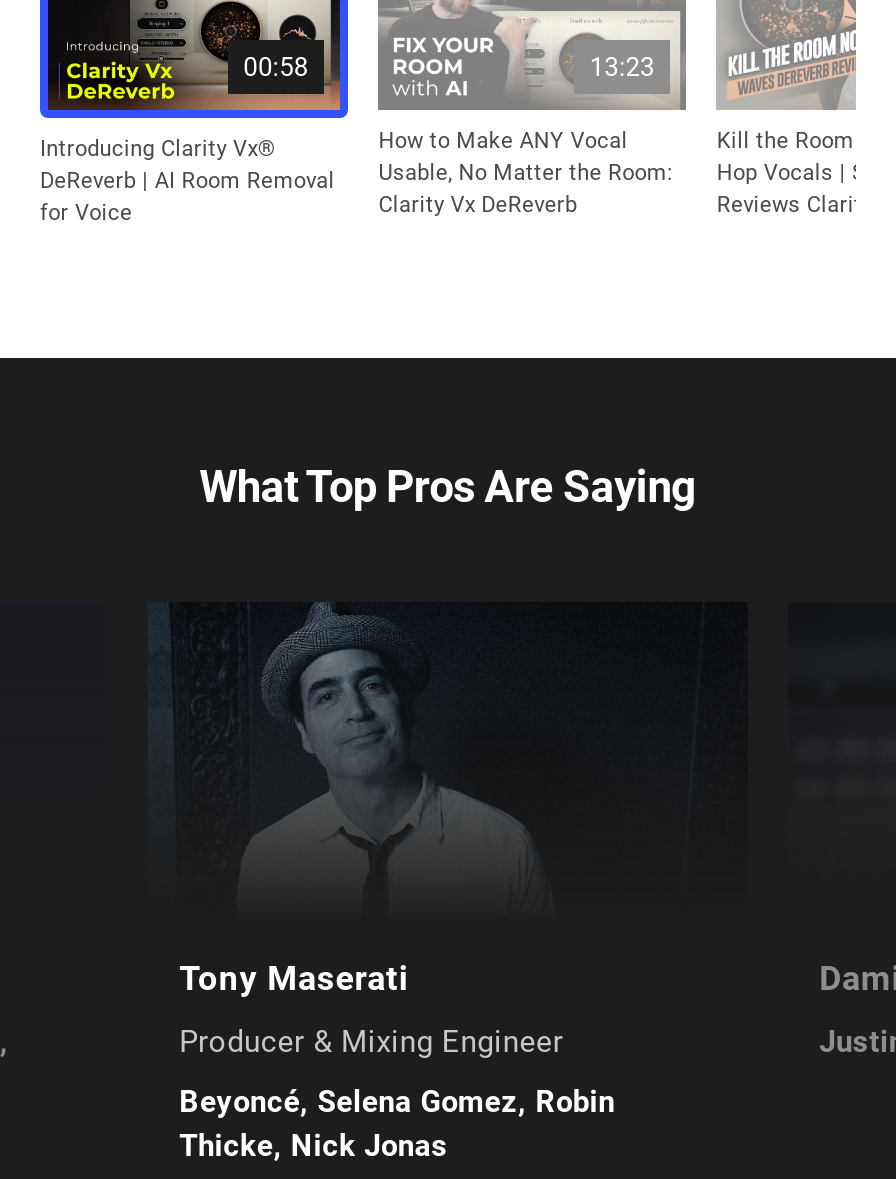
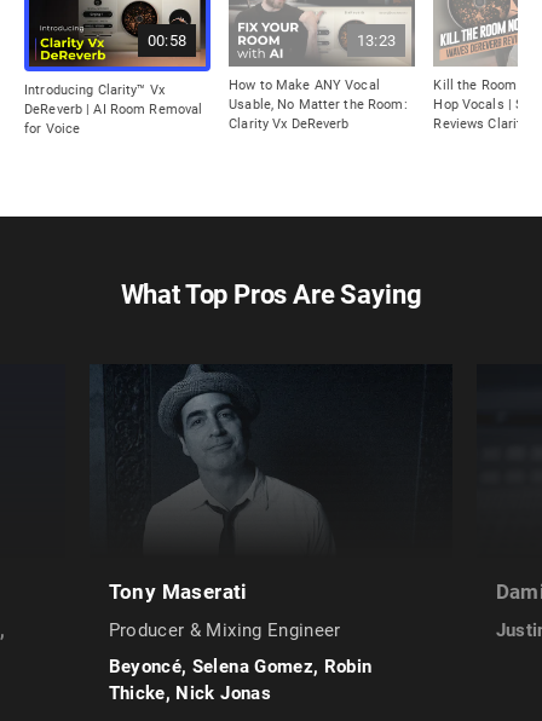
[40,136,276,162] Introducing Clarity Vx® -> [24,82,164,98] Introducing Clarity™ Vx

